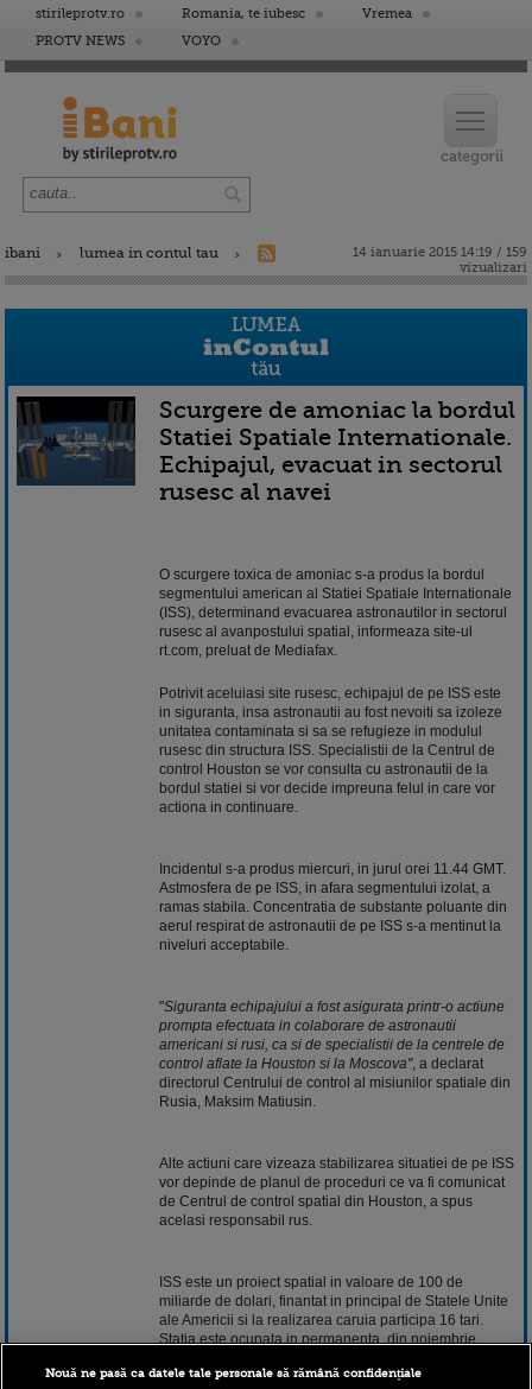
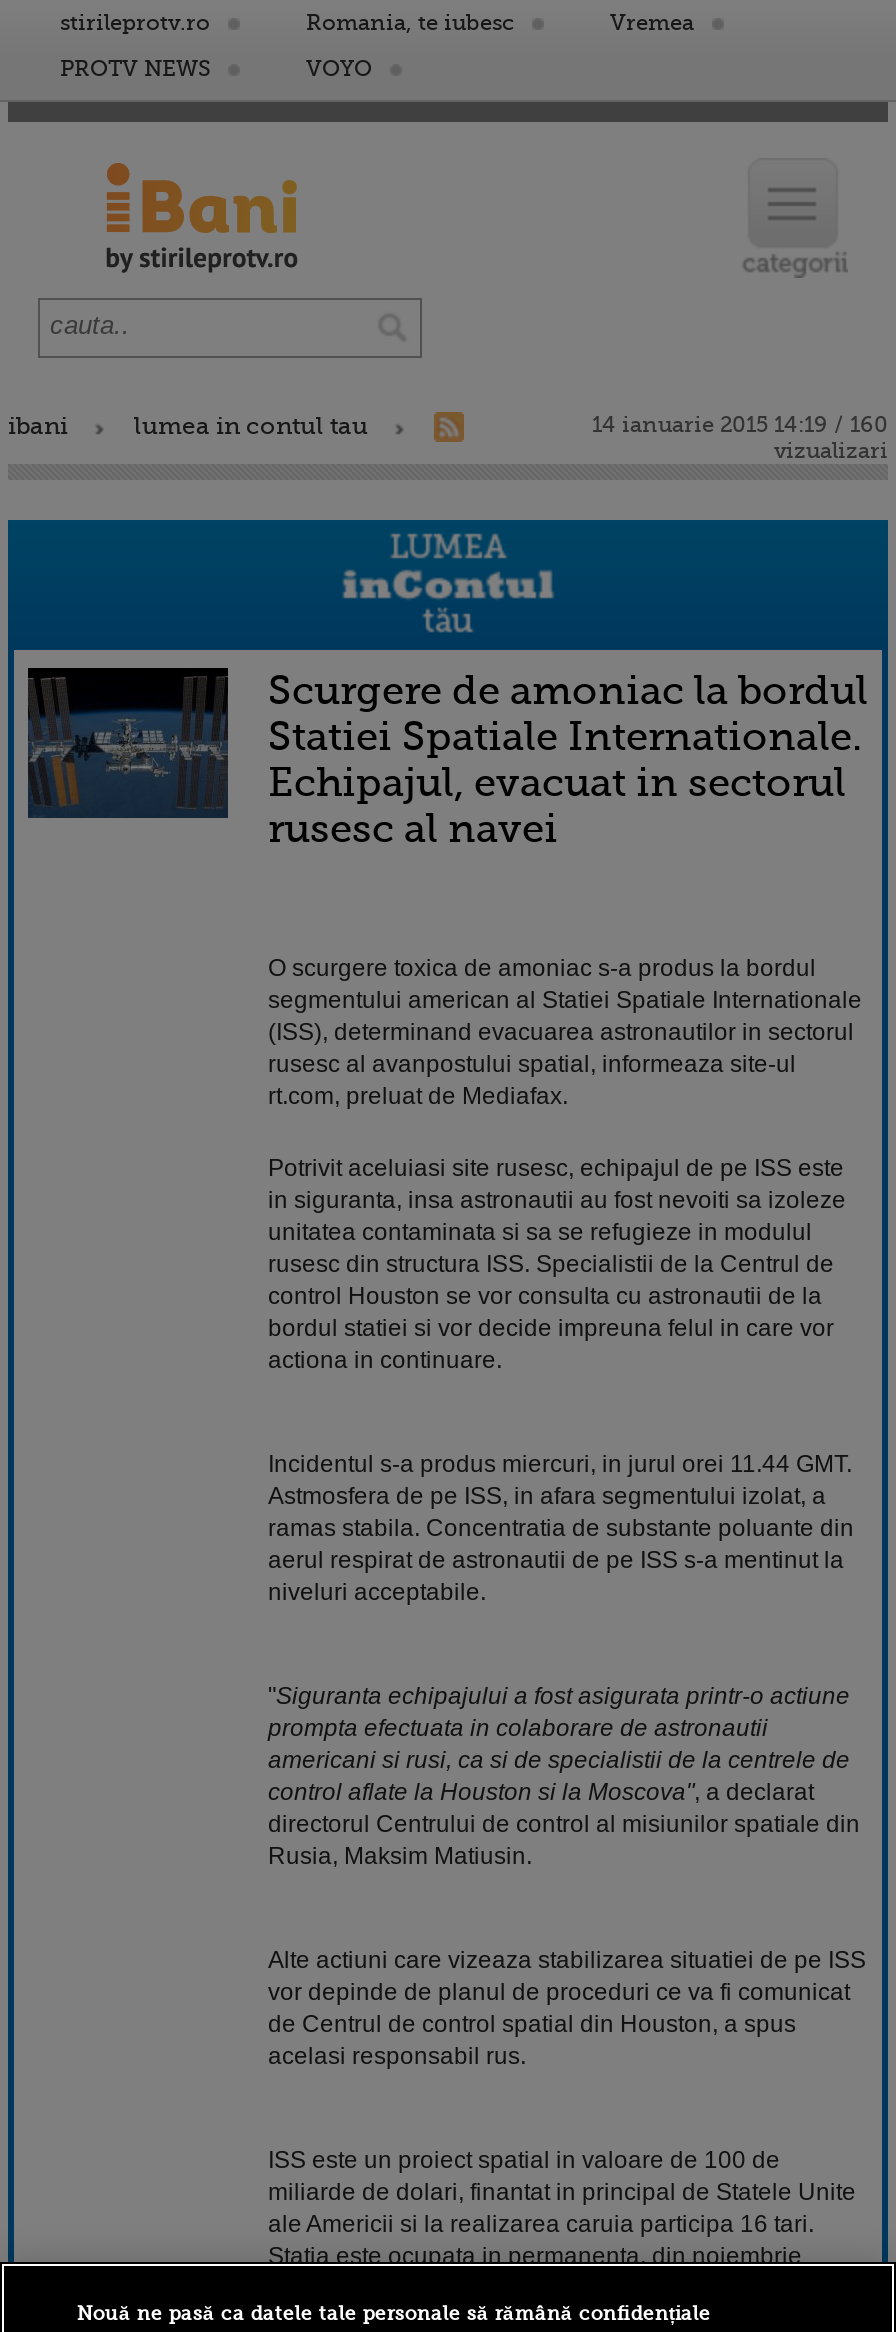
[353,245,527,260] 14 ianuarie 2015 14:19 / 159 -> [592,412,888,438] 14 ianuarie 2015 14:19 / 160

